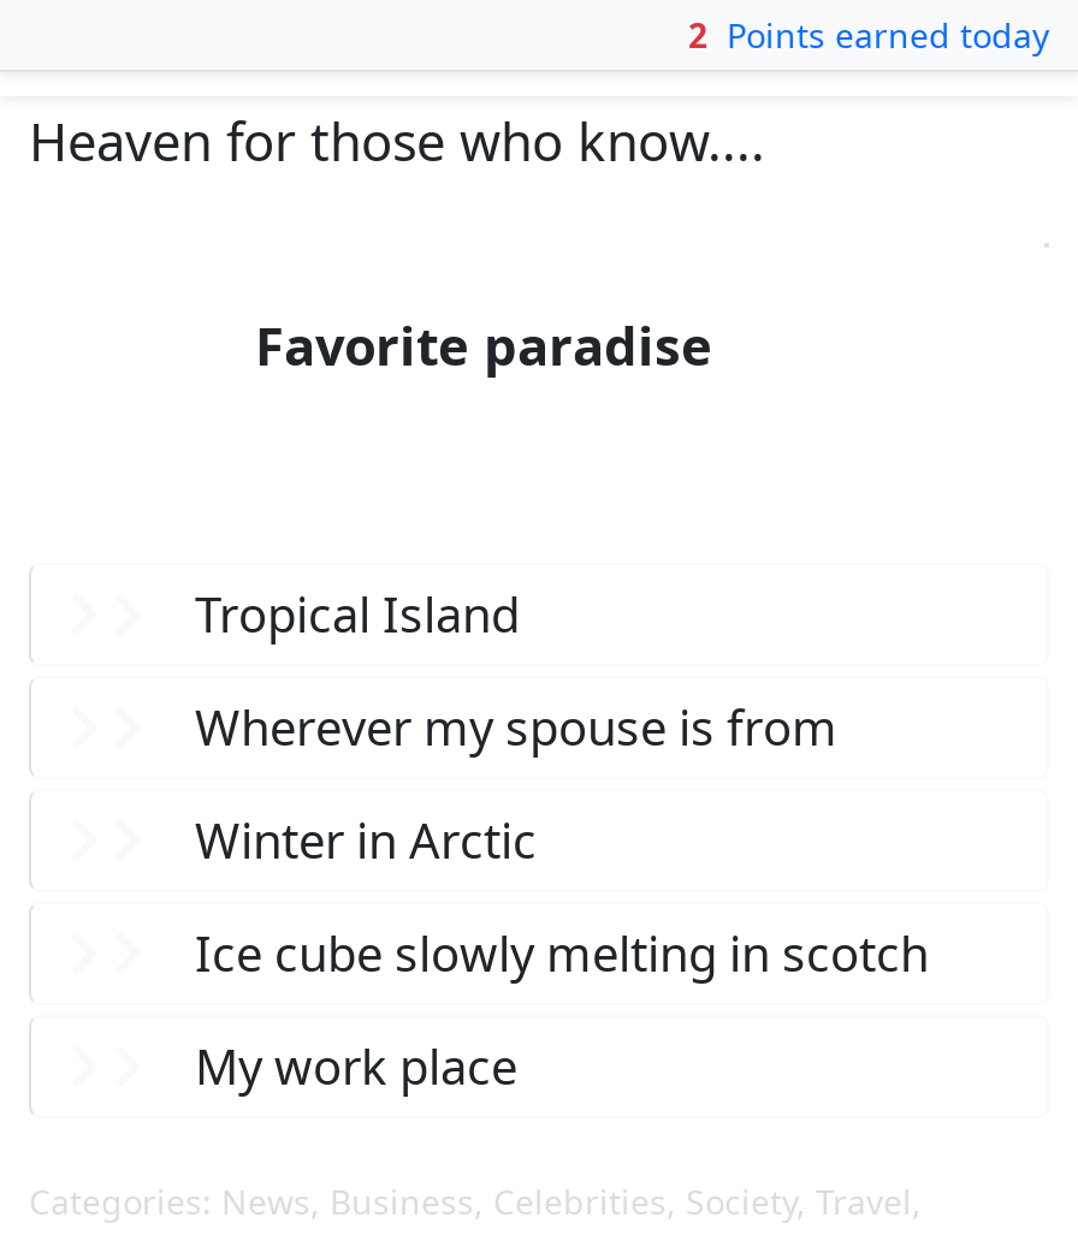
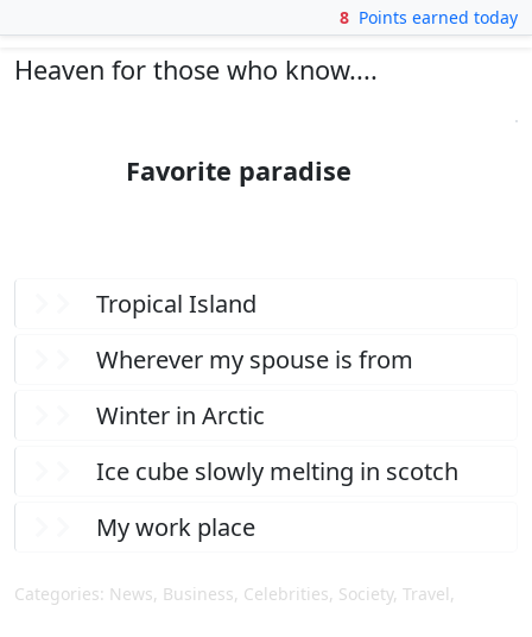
[688,12,1049,58] 2 Points earned today -> [340,6,518,29] 8 Points earned today

